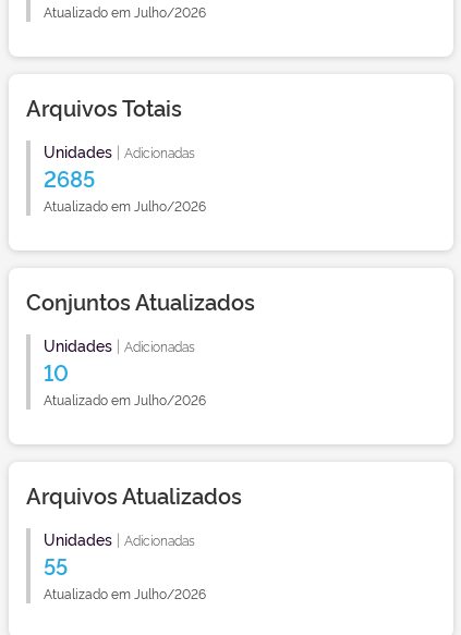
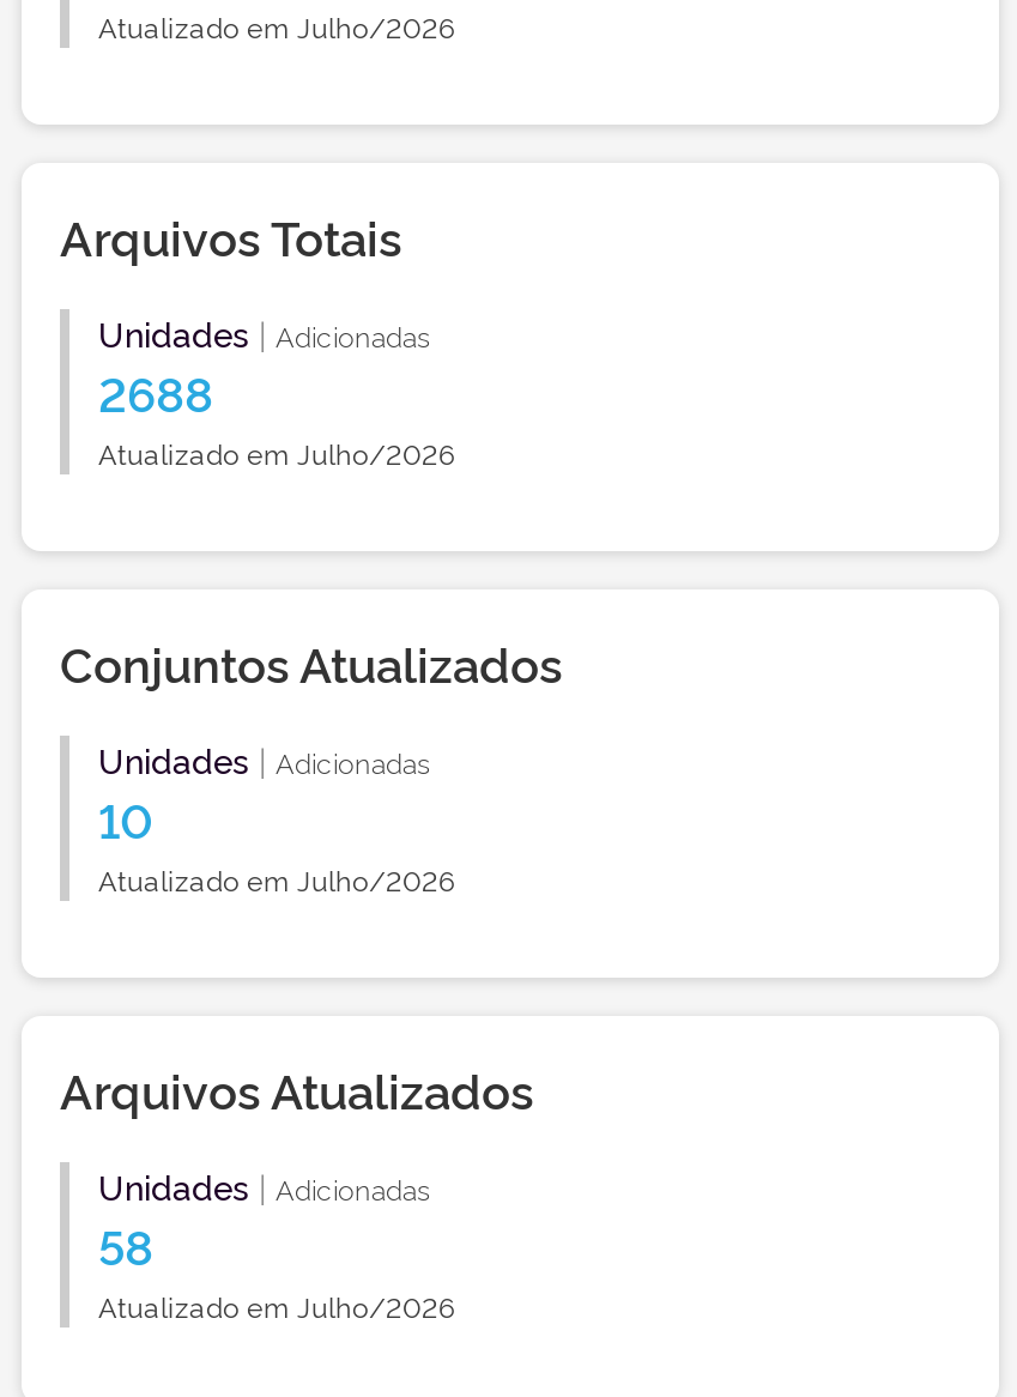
[44,162,95,192] 2685 -> [98,356,213,423] 2688
[44,549,68,580] 55 -> [98,1209,153,1276] 58

